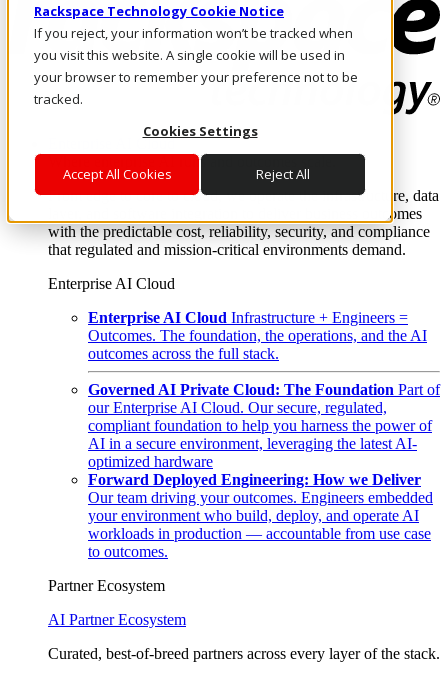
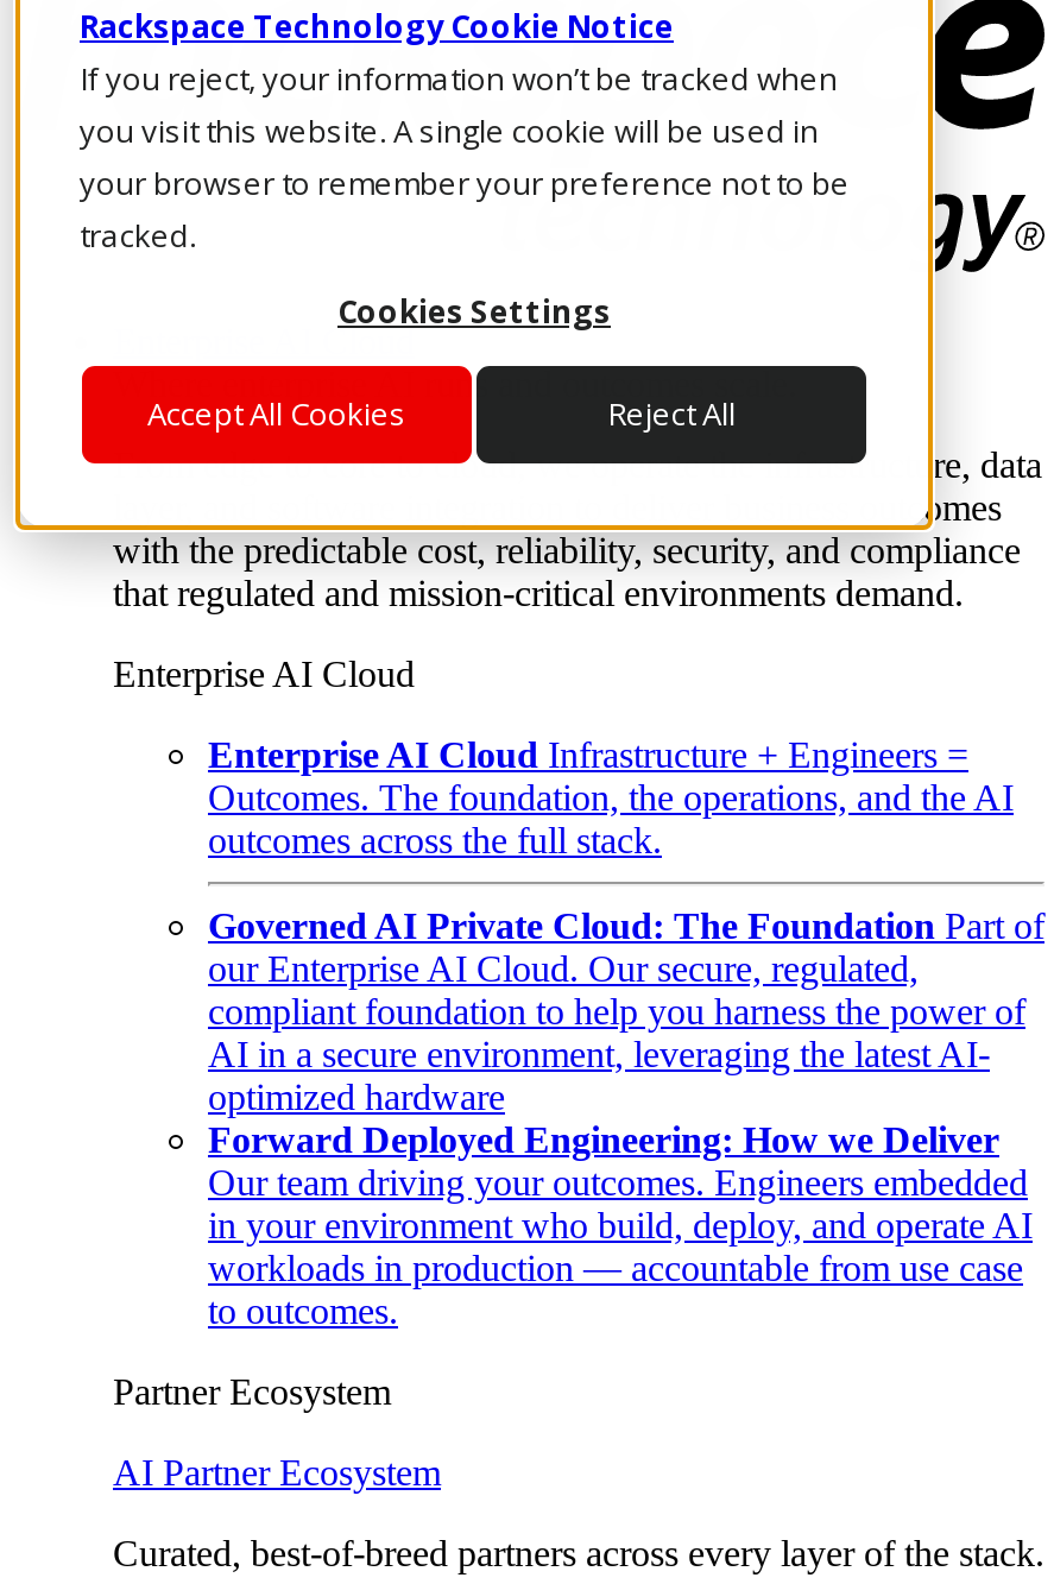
[88,507,419,524] your environment who build, deploy, and operate AI -> [208,1205,1033,1246] in your environment who build, deploy, and operate AI

